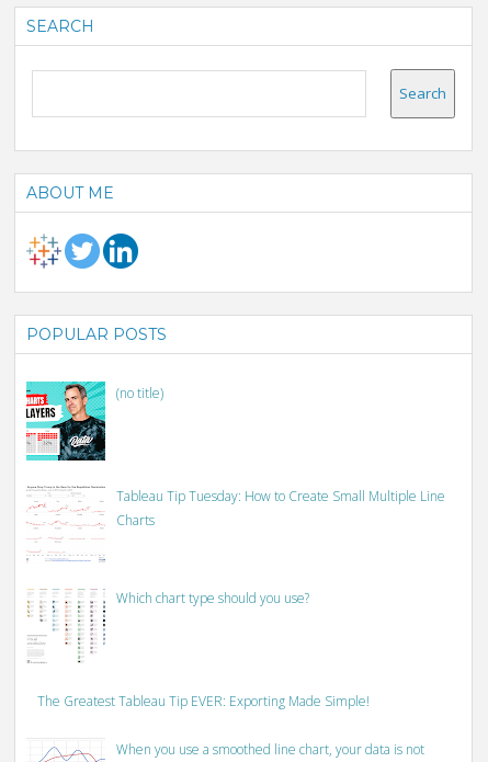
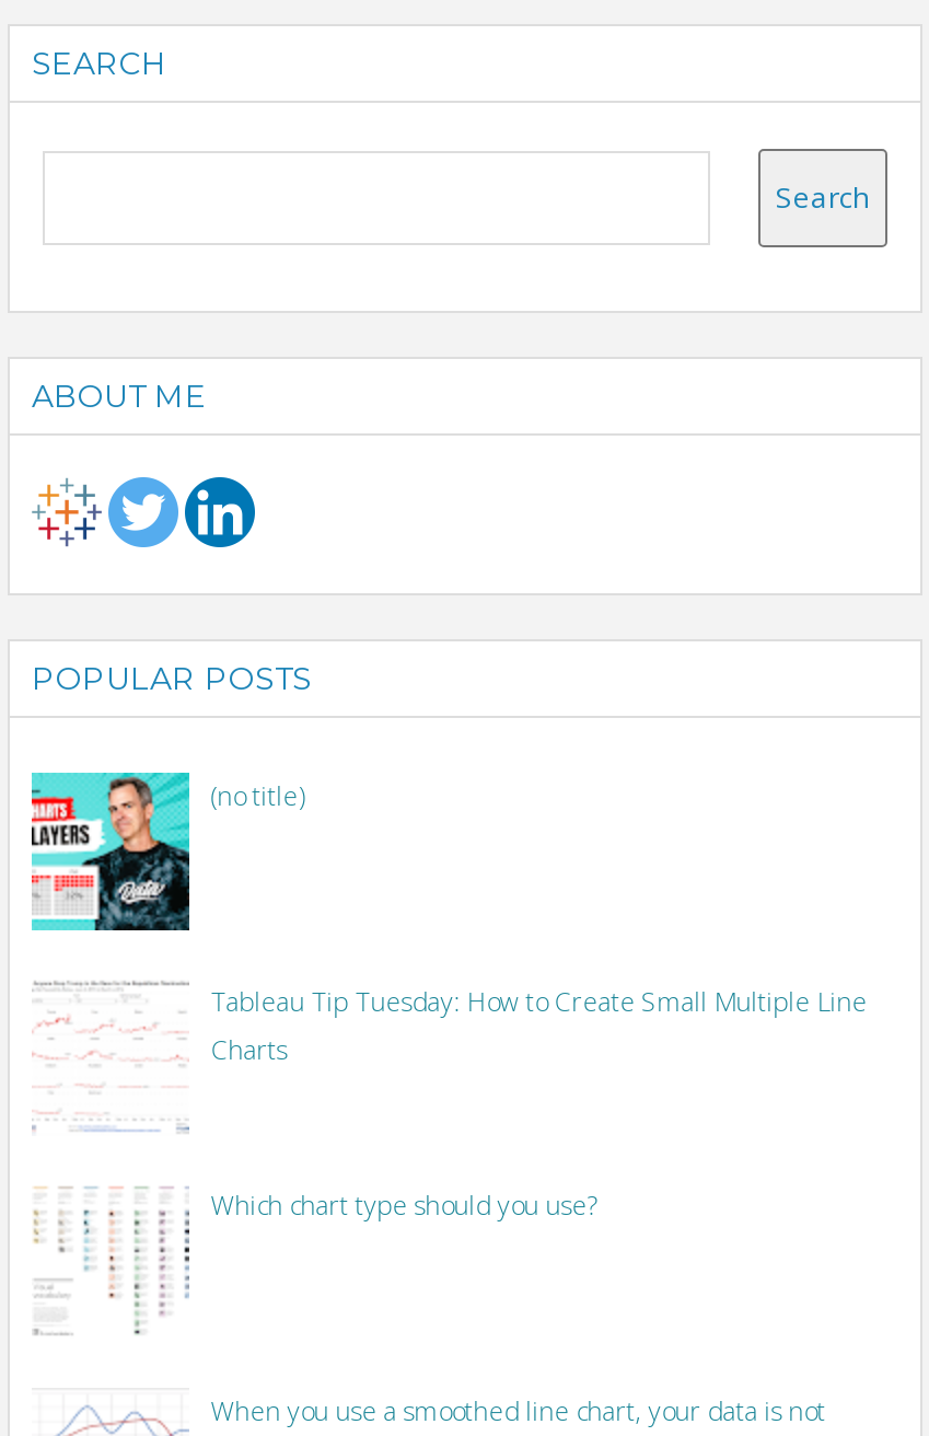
[37,692,369,711] The Greatest Tableau Tip EVER: Exporting Made Simple! -> none

